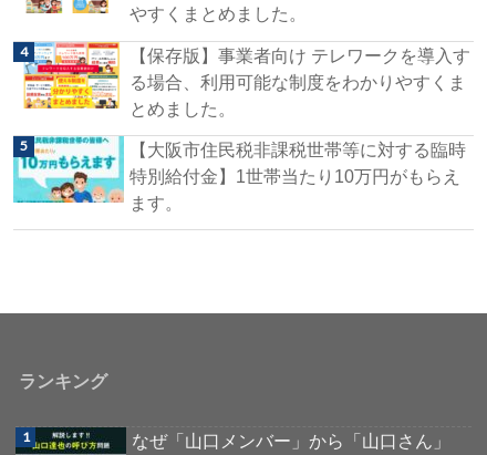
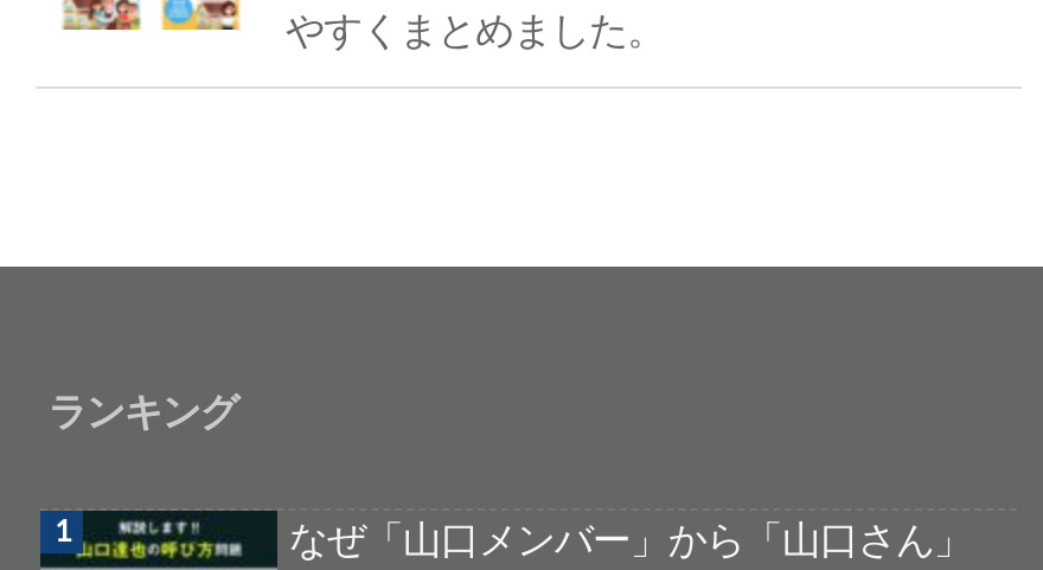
[12,41,471,213] [image] | 【保存版】事業者向け テレワークを導入す | る場合、利用可能な制度をわかりやすくま | とめました。 | 【大阪市住民税非課税世帯等に対する臨時 | 特別給付金】1世帯当たり10万円がもらえ | ます。 -> none
[12,124,114,204] [image] -> none

